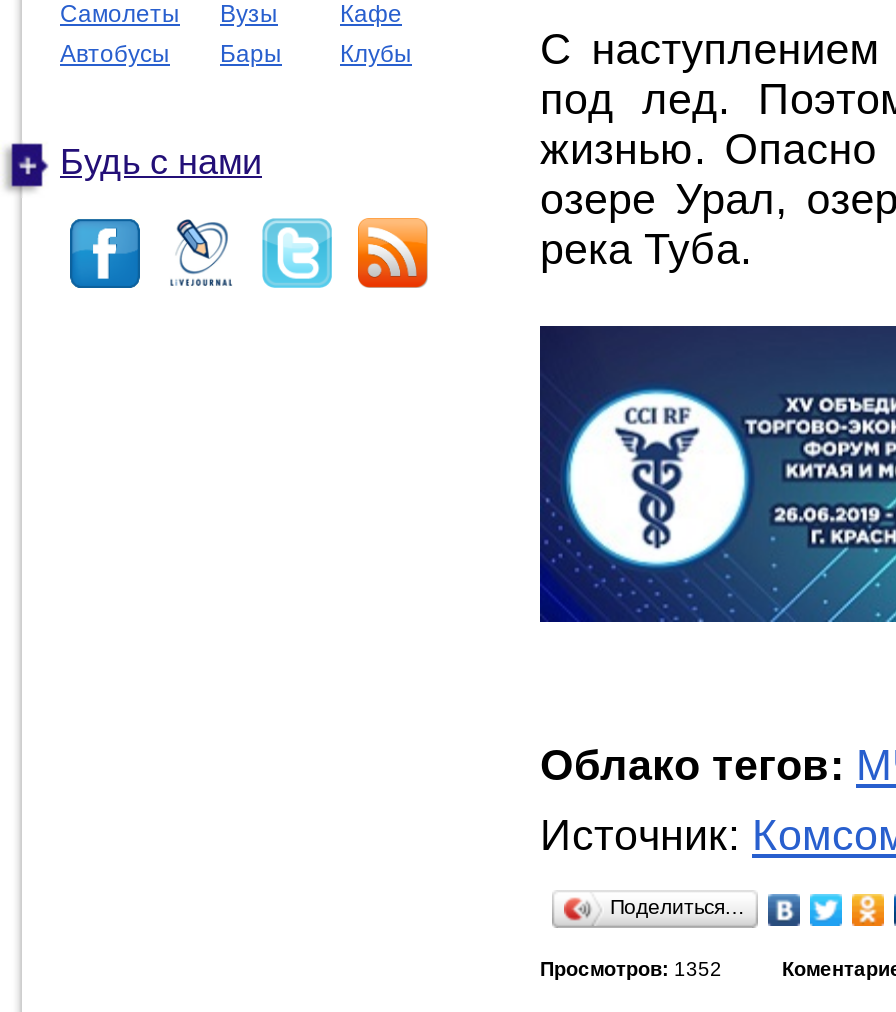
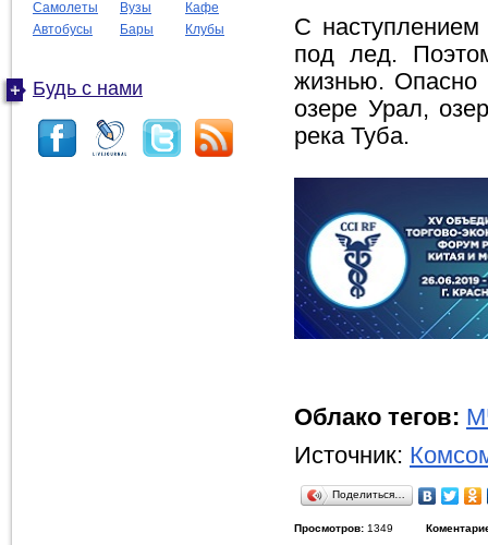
[540,958,722,980] Просмотров: 1352 -> [294,522,393,534] Просмотров: 1349

